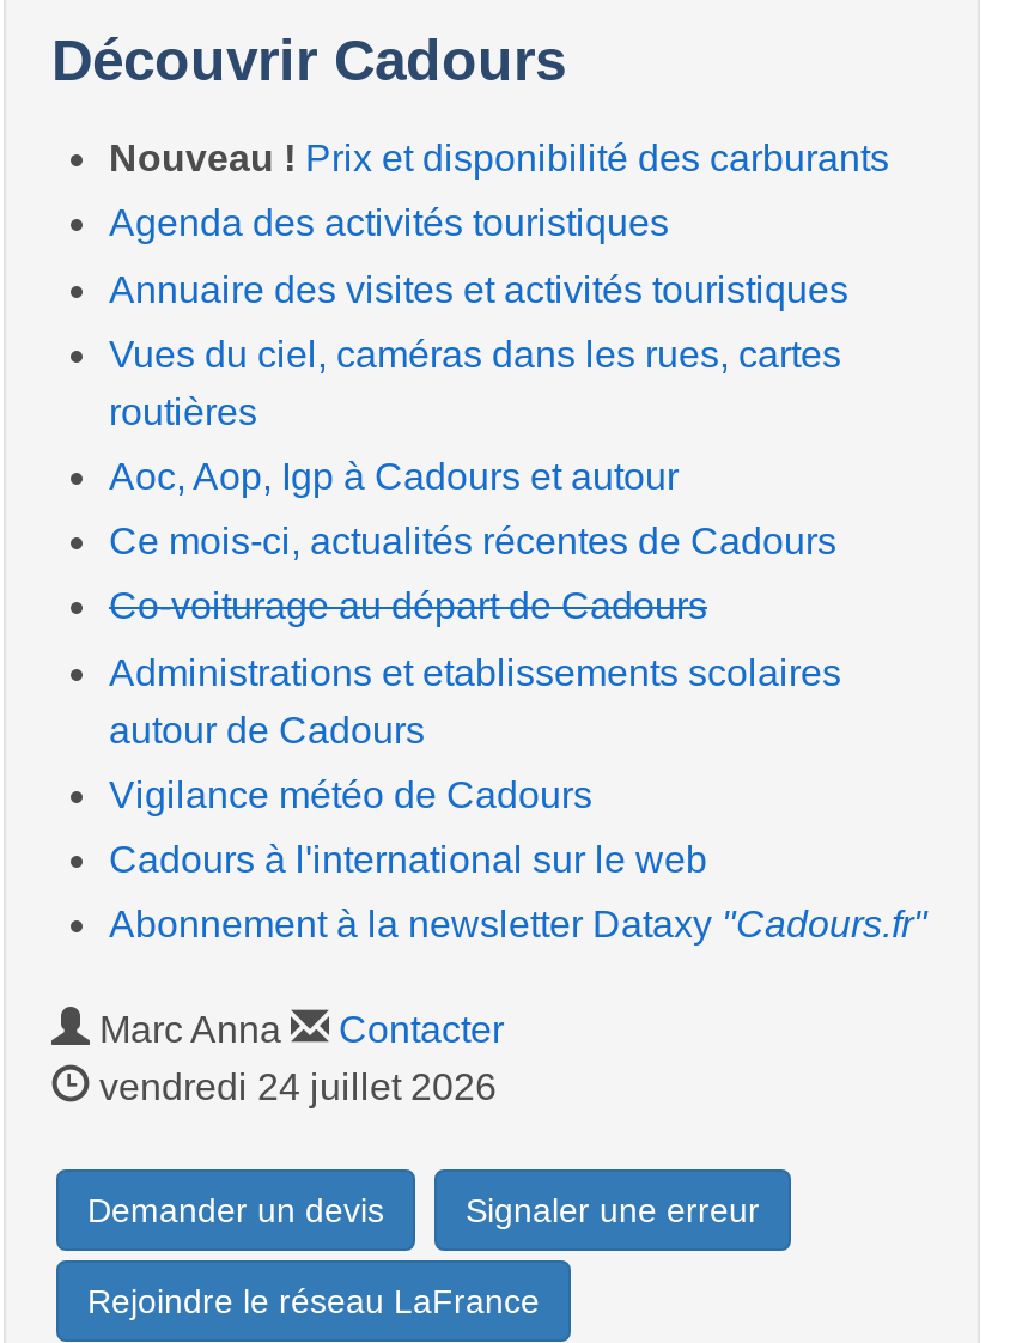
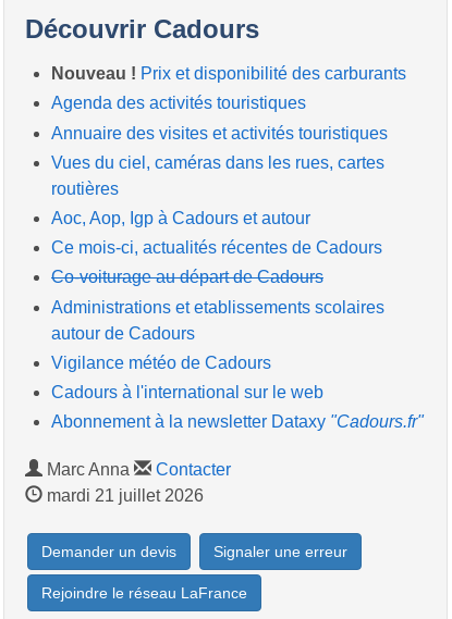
[90,1067,497,1107] vendredi 24 juillet 2026 -> [42,486,204,505] mardi 21 juillet 2026

